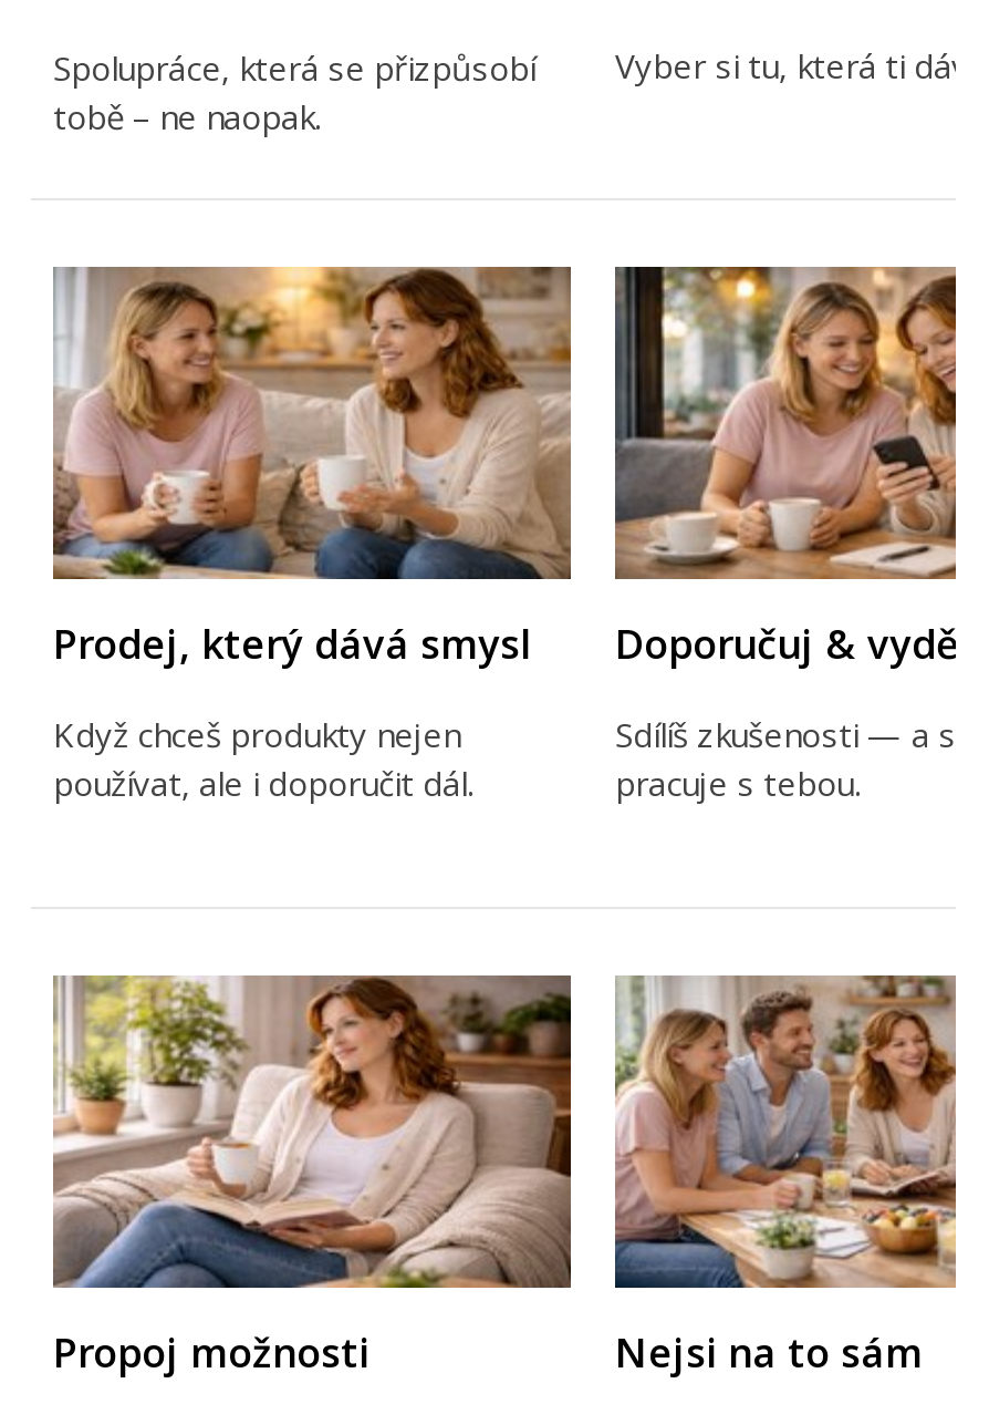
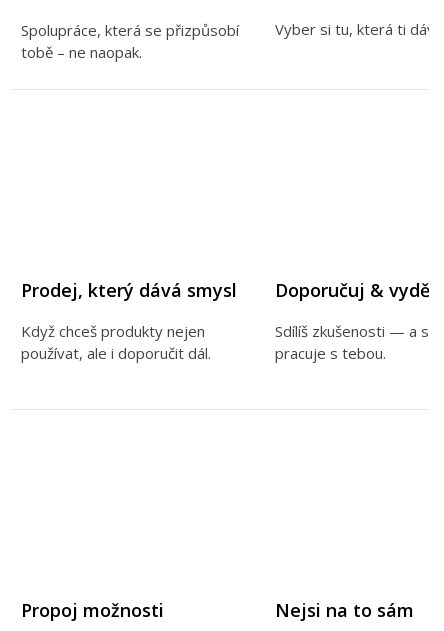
[51,265,573,581] [image] -> none
[613,265,958,581] [image] -> none
[51,973,573,1290] [image] -> none
[613,973,958,1290] [image] -> none

